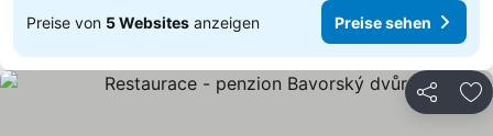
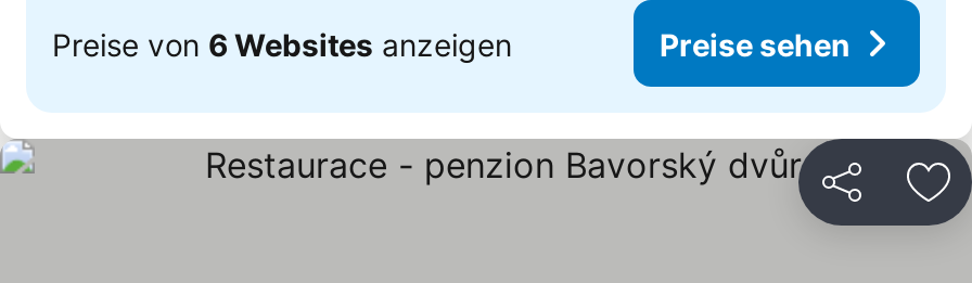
[26,13,260,31] Preise von 5 Websites anzeigen -> [52,25,512,62] Preise von 6 Websites anzeigen

